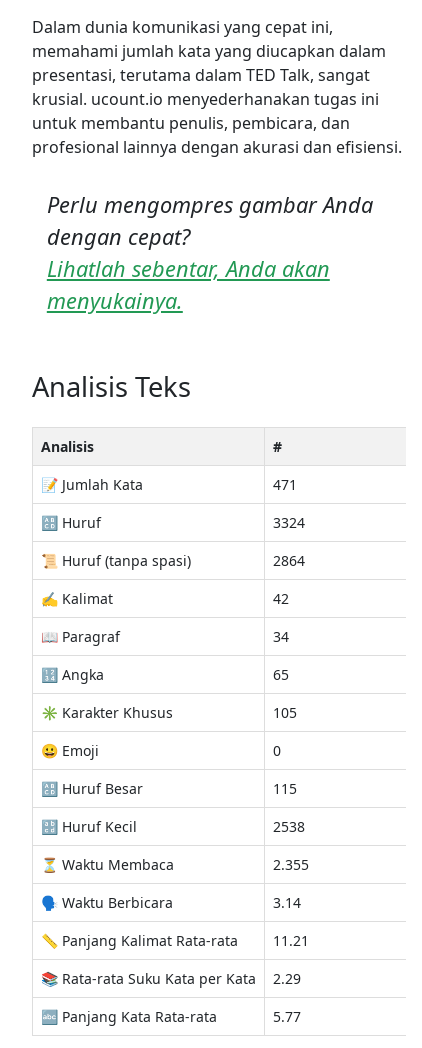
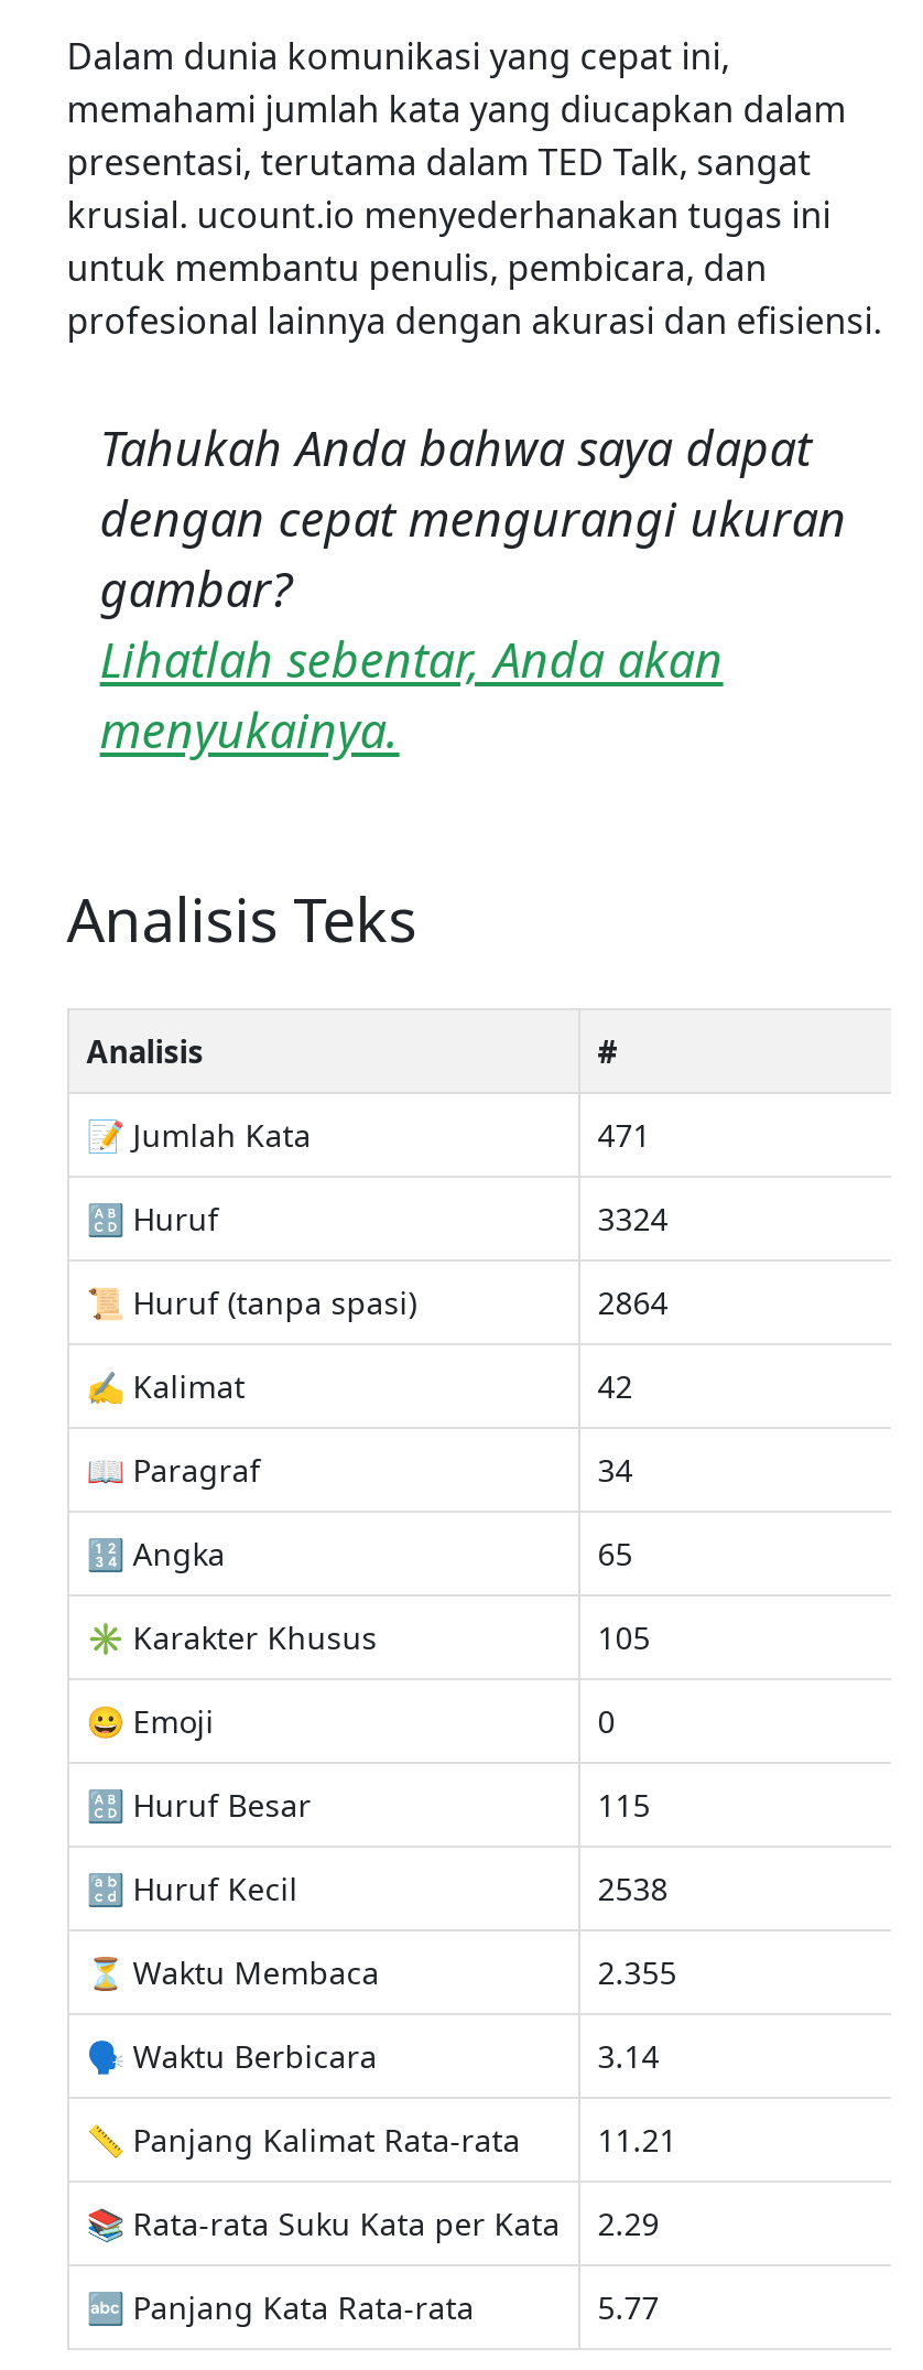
[47,190,373,251] Perlu mengompres gambar Anda | dengan cepat? -> [100,416,847,621] Tahukah Anda bahwa saya dapat | dengan cepat mengurangi ukuran | gambar?

